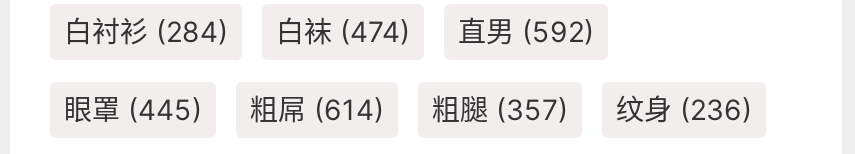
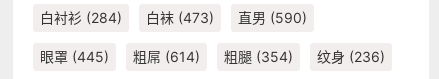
[276,14,410,48] 白袜(474) -> [146,9,214,26] 白袜(473)
[458,14,594,48] 直男(592) -> [238,9,307,26] 直男(590)
[64,92,752,126] 眼罩(445) 粗屌(614) 粗腿(357) 纹身(236) -> [40,48,385,65] 眼罩(445) 粗屌(614) 粗腿(354) 纹身(236)

